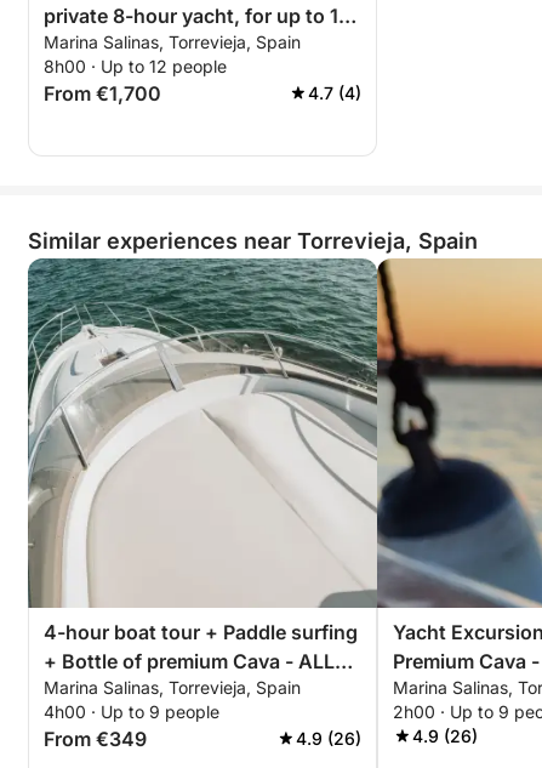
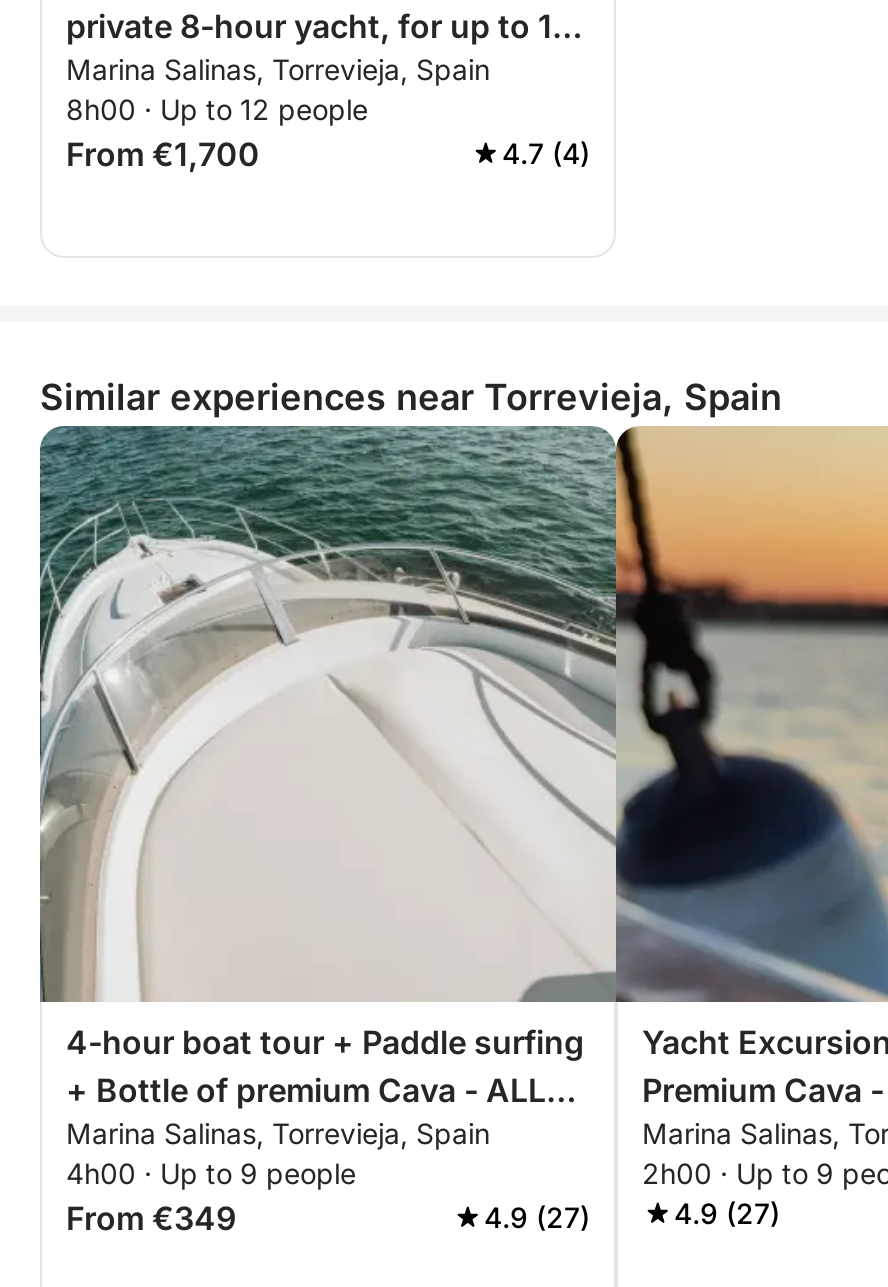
[296,728,361,749] 4.9 (26) -> [484,1200,590,1234] 4.9 (27)
[412,726,478,746] 4.9 (26) -> [674,1196,780,1230] 4.9 (27)

